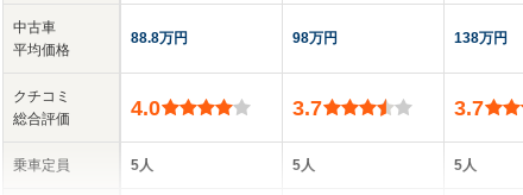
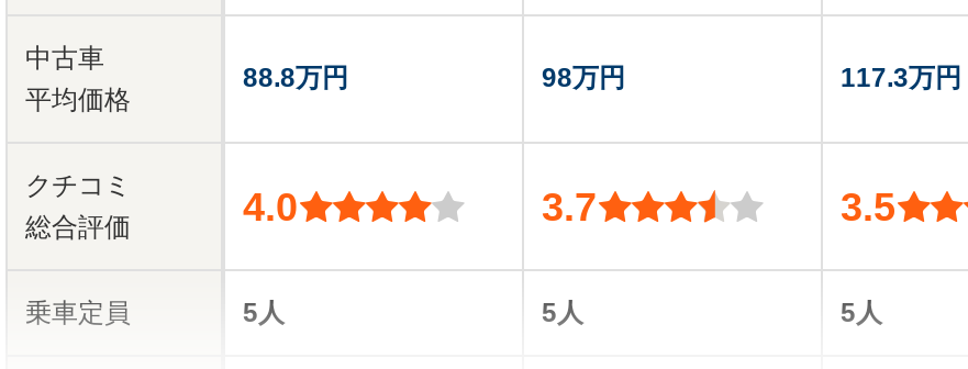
[454,30,508,47] 138万円 -> [841,63,961,94] 117.3万円
[454,96,484,120] 3.7 -> [841,185,895,229] 3.5

